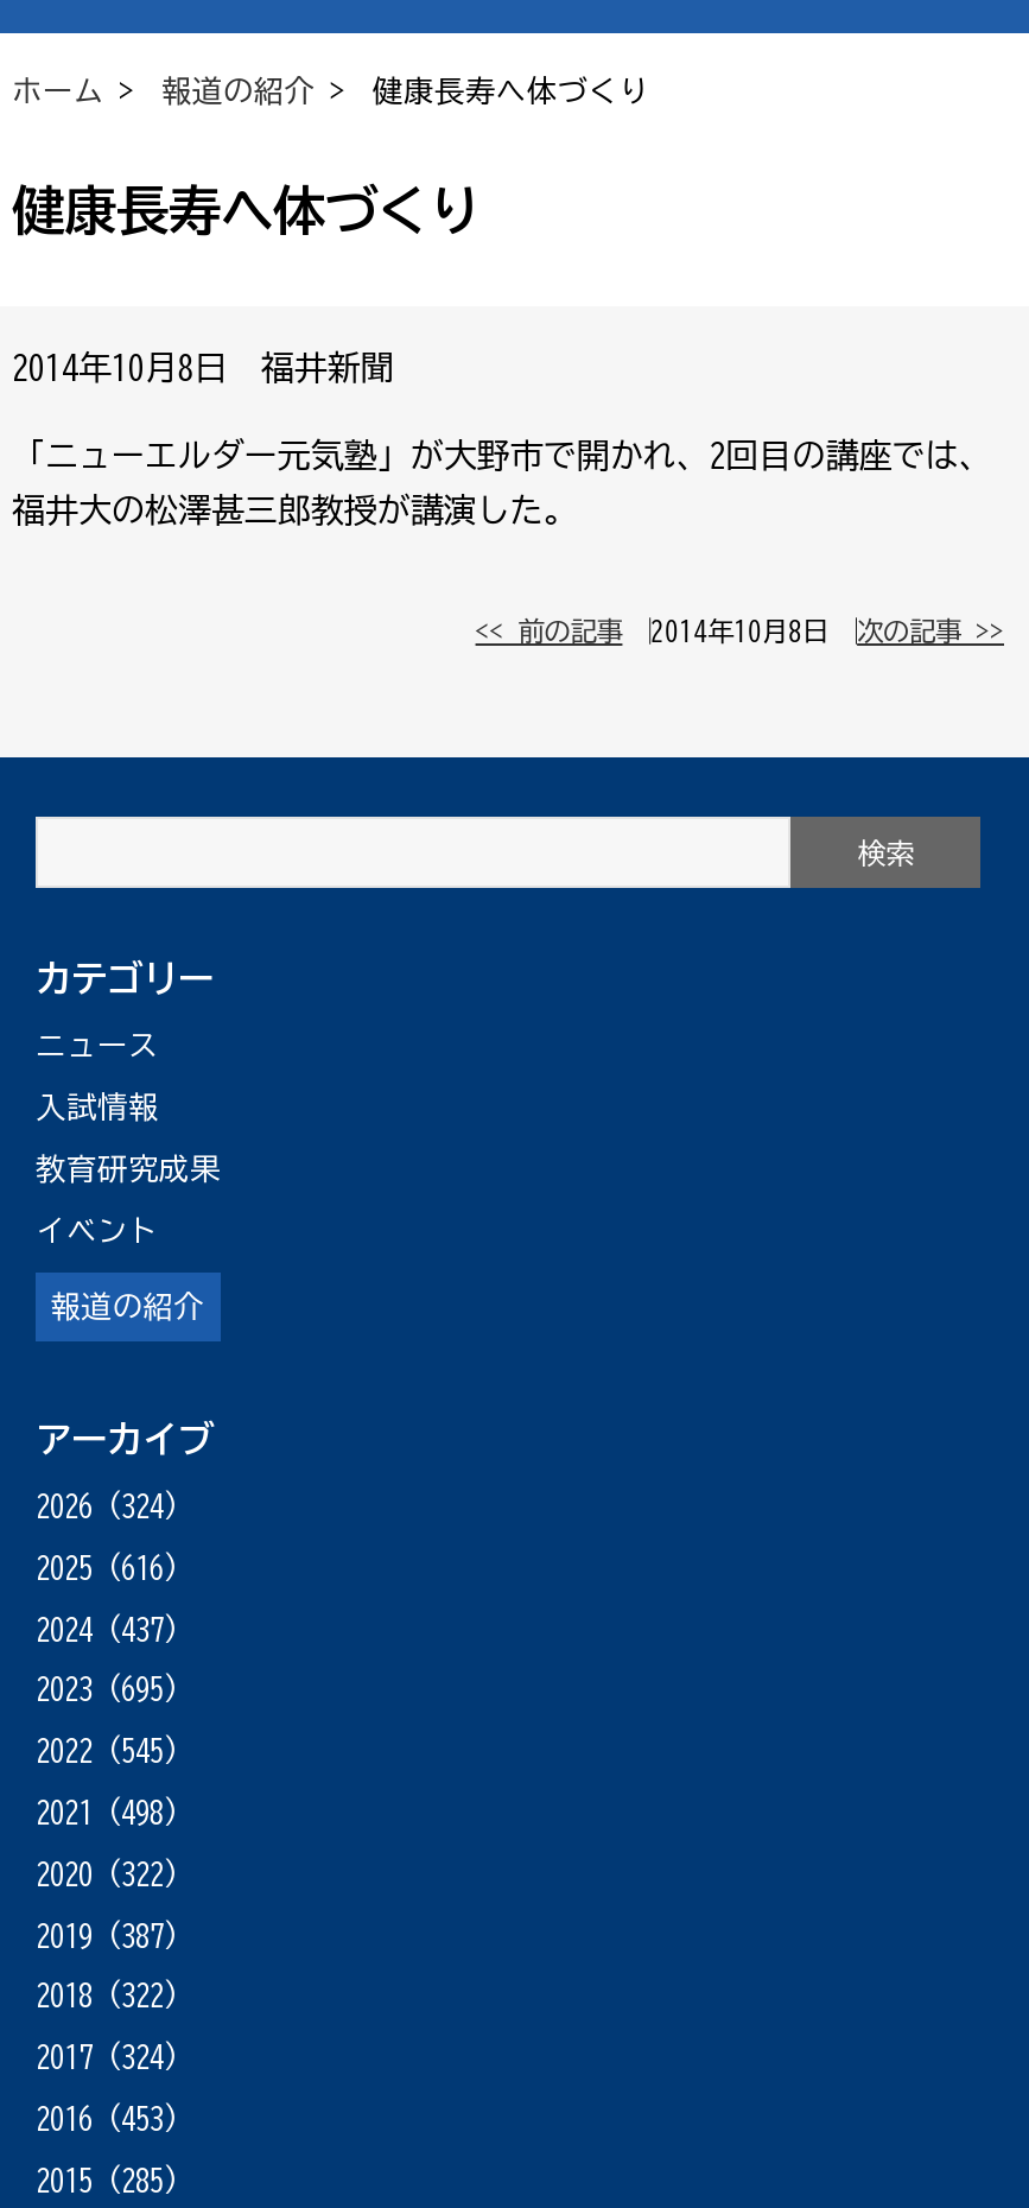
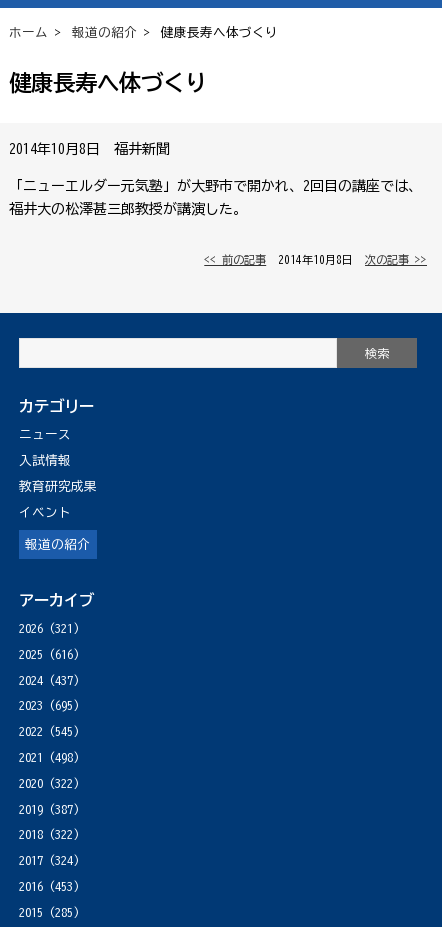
[36,1491,178,1522] 2026 (324) -> [19,622,79,635] 2026 (321)

